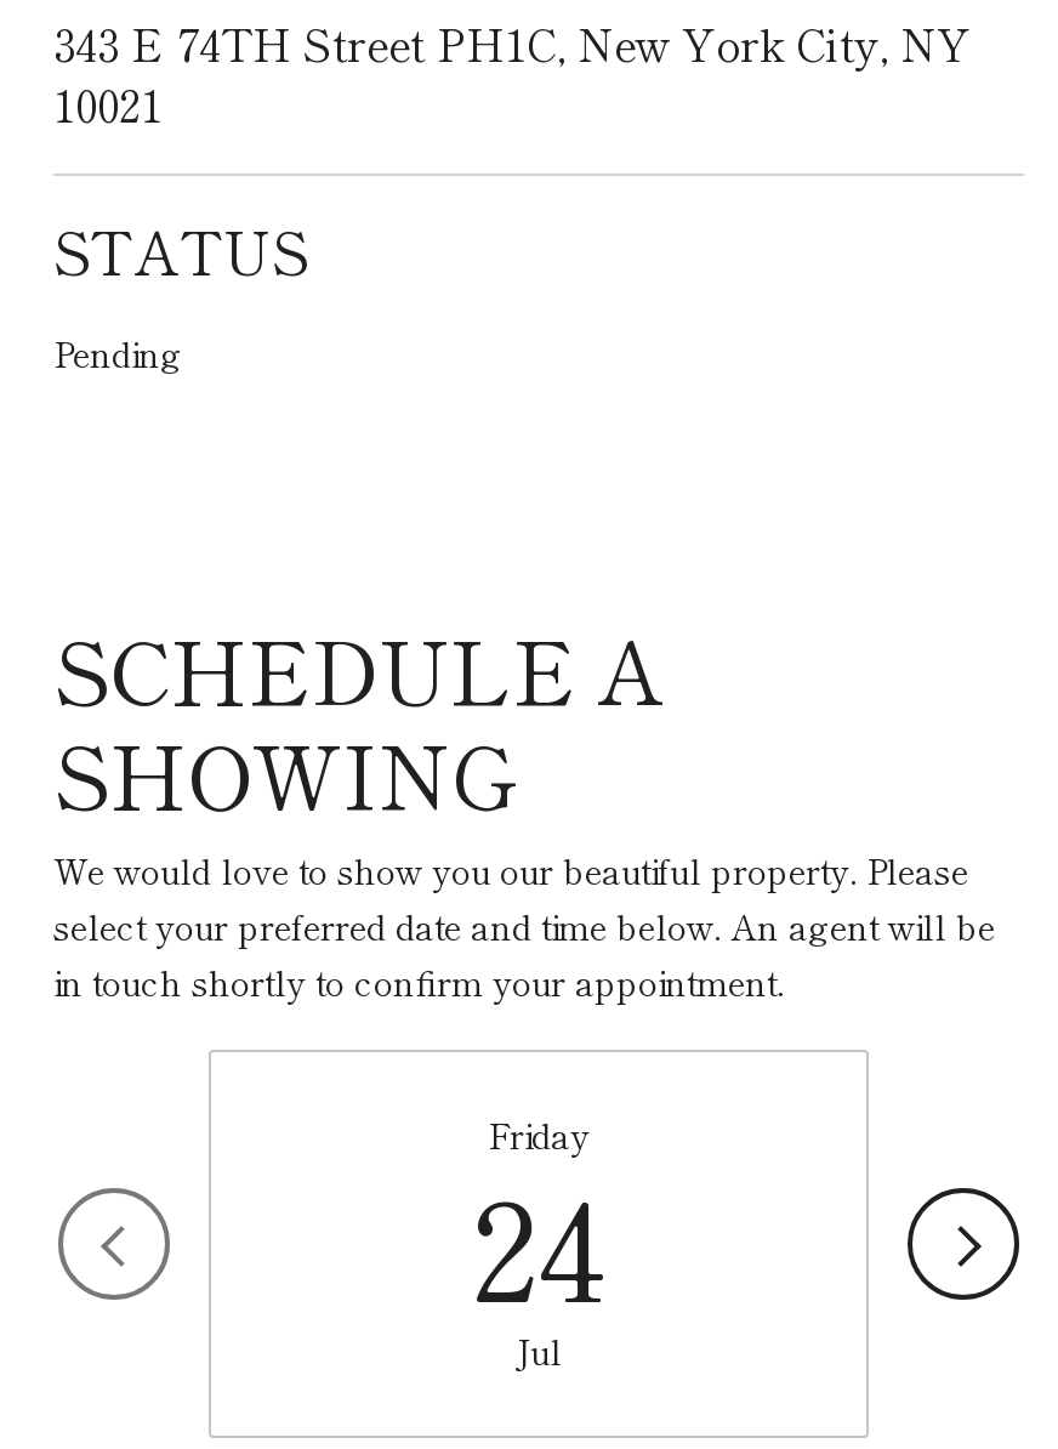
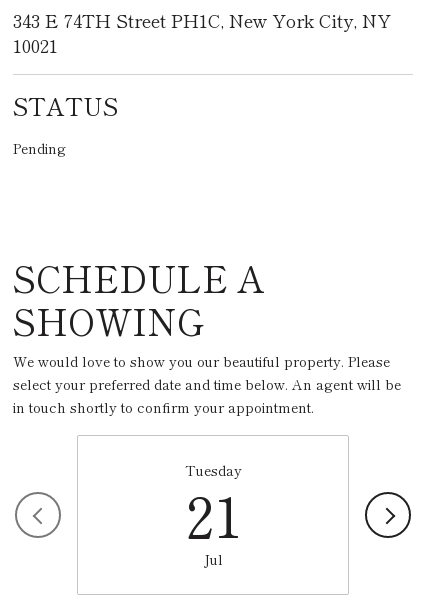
[470,1110,608,1340] Friday | 24 -> [184,460,241,555] Tuesday | 21

